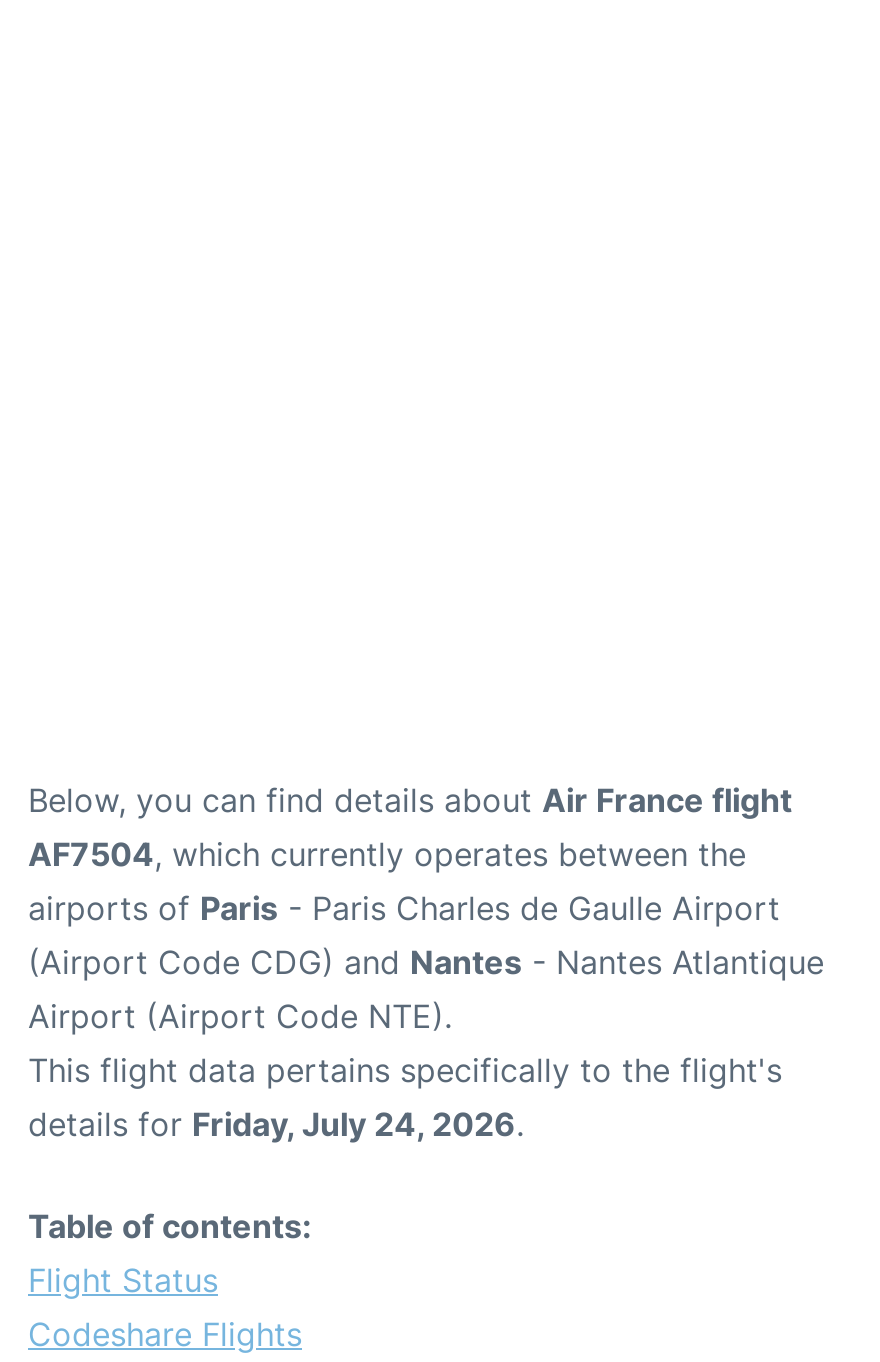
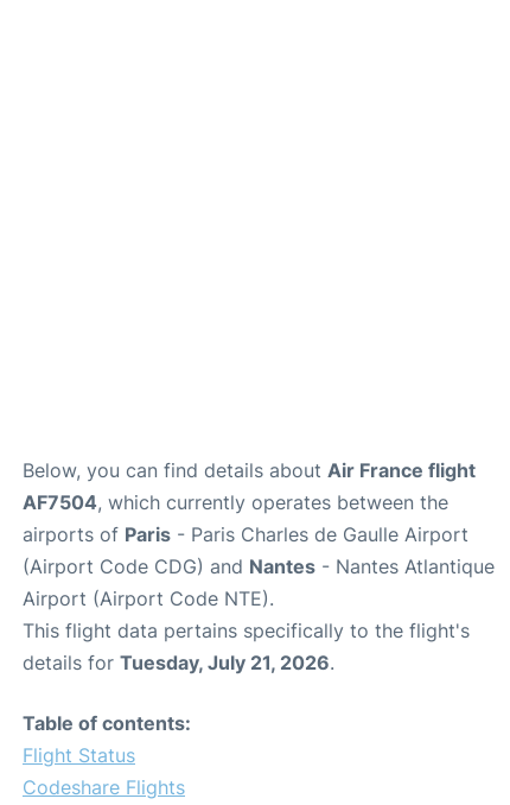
[28,1103,524,1143] details for Friday, July 24, 2026. -> [23,650,334,674] details for Tuesday, July 21, 2026.

